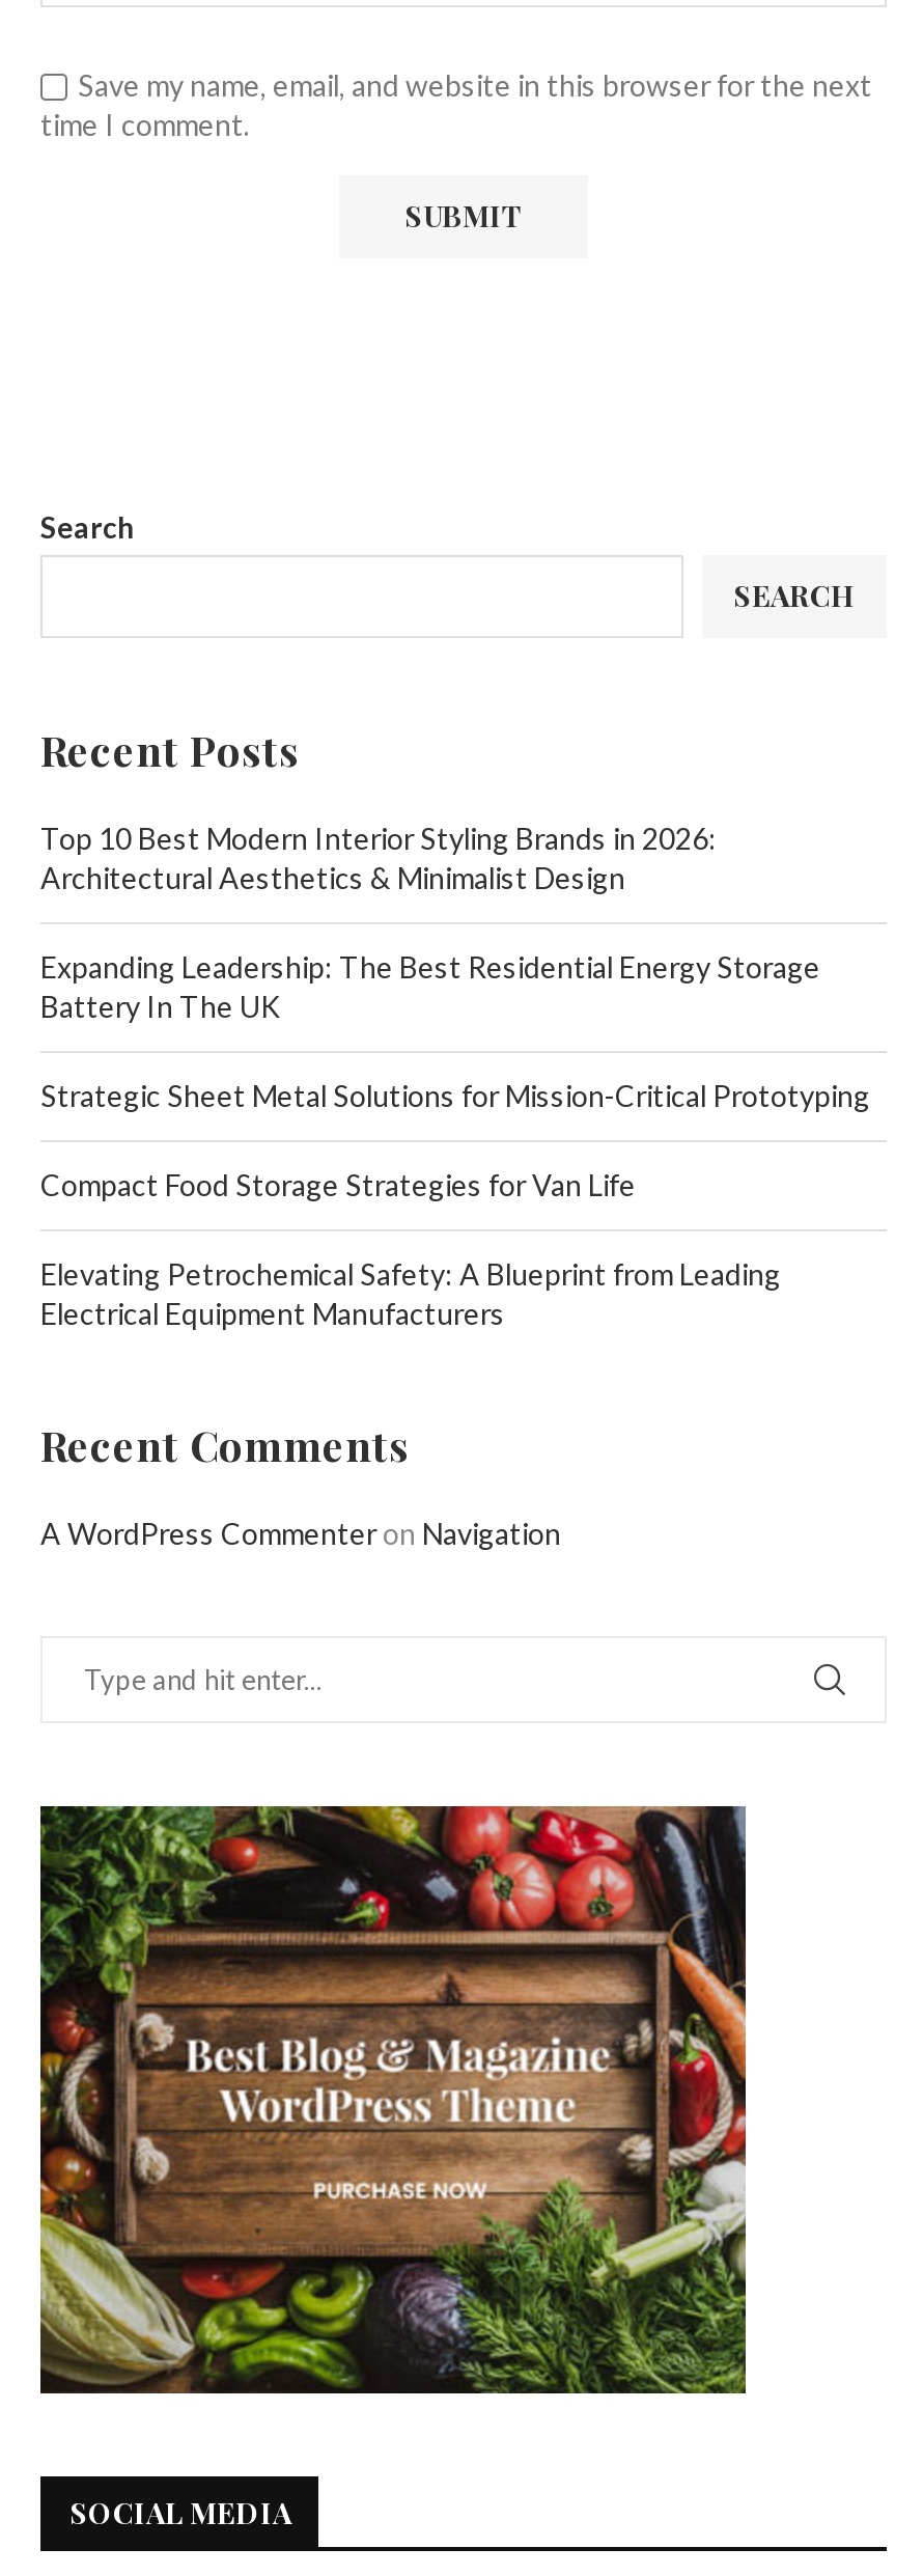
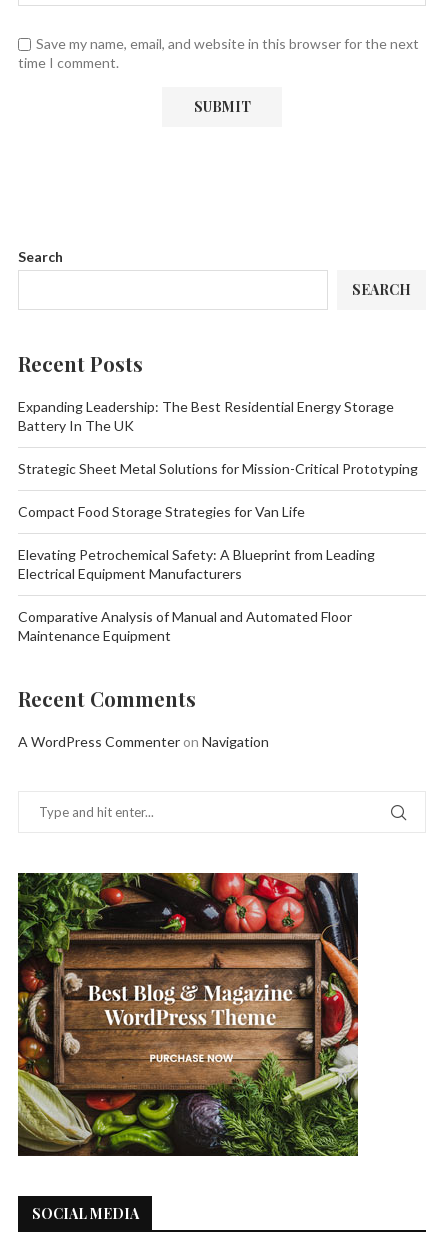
[40,821,717,895] Top 10 Best Modern Interior Styling Brands in 2026: | Architectural Aesthetics & Minimalist Design -> none
moved [40,949,870,1331] -> [18,398,418,582]: Expanding Leadership: The Best Residential Energy Storage | Battery In The UK | Strategic Sheet Metal Solutions for Mission-Critical Prototyping | Compact Food Storage Strategies for Van Life | Elevating Petrochemical Safety: A Blueprint from Leading | Electrical Equipment Manufacturers
none -> [18,608,352,644] Comparative Analysis of Manual and Automated Floor | Maintenance Equipment

